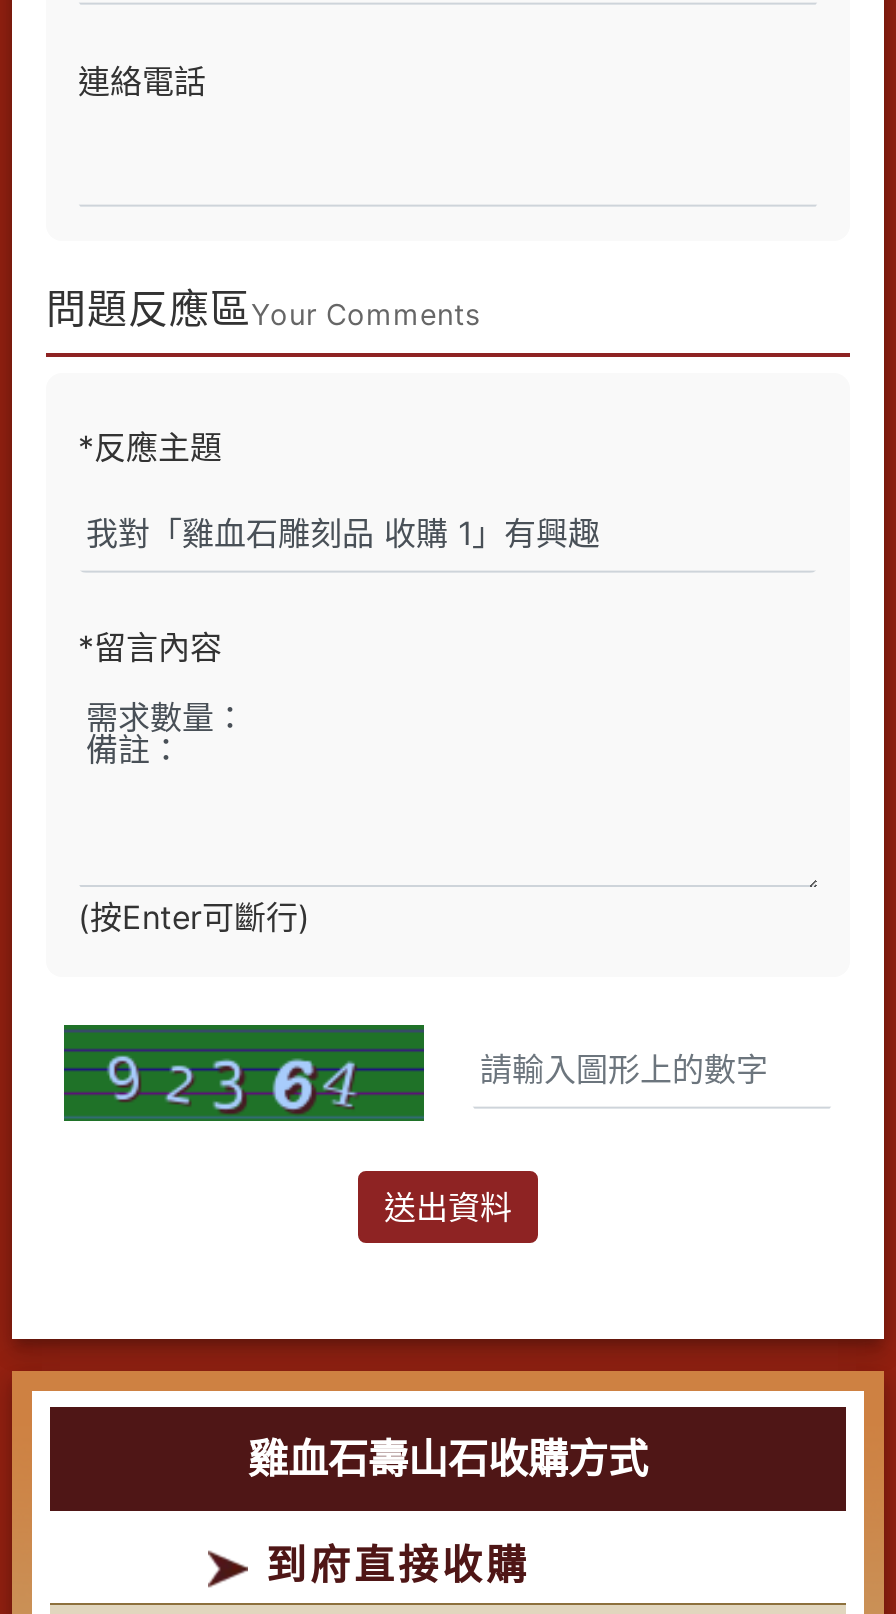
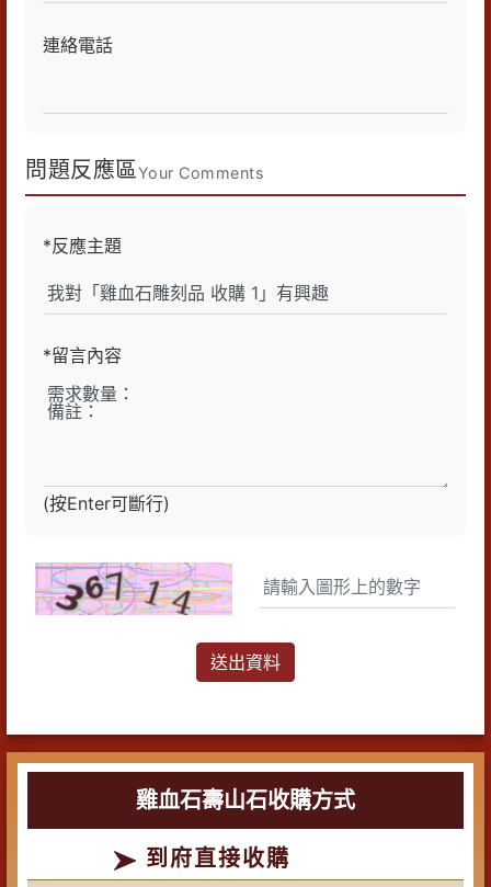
[62,1023,426,1123] [image] -> [35,562,232,616] [image]

